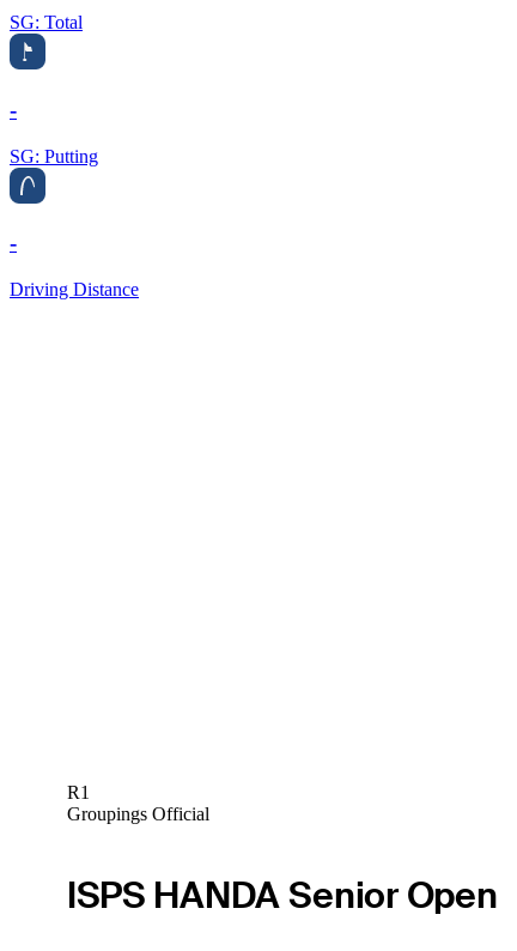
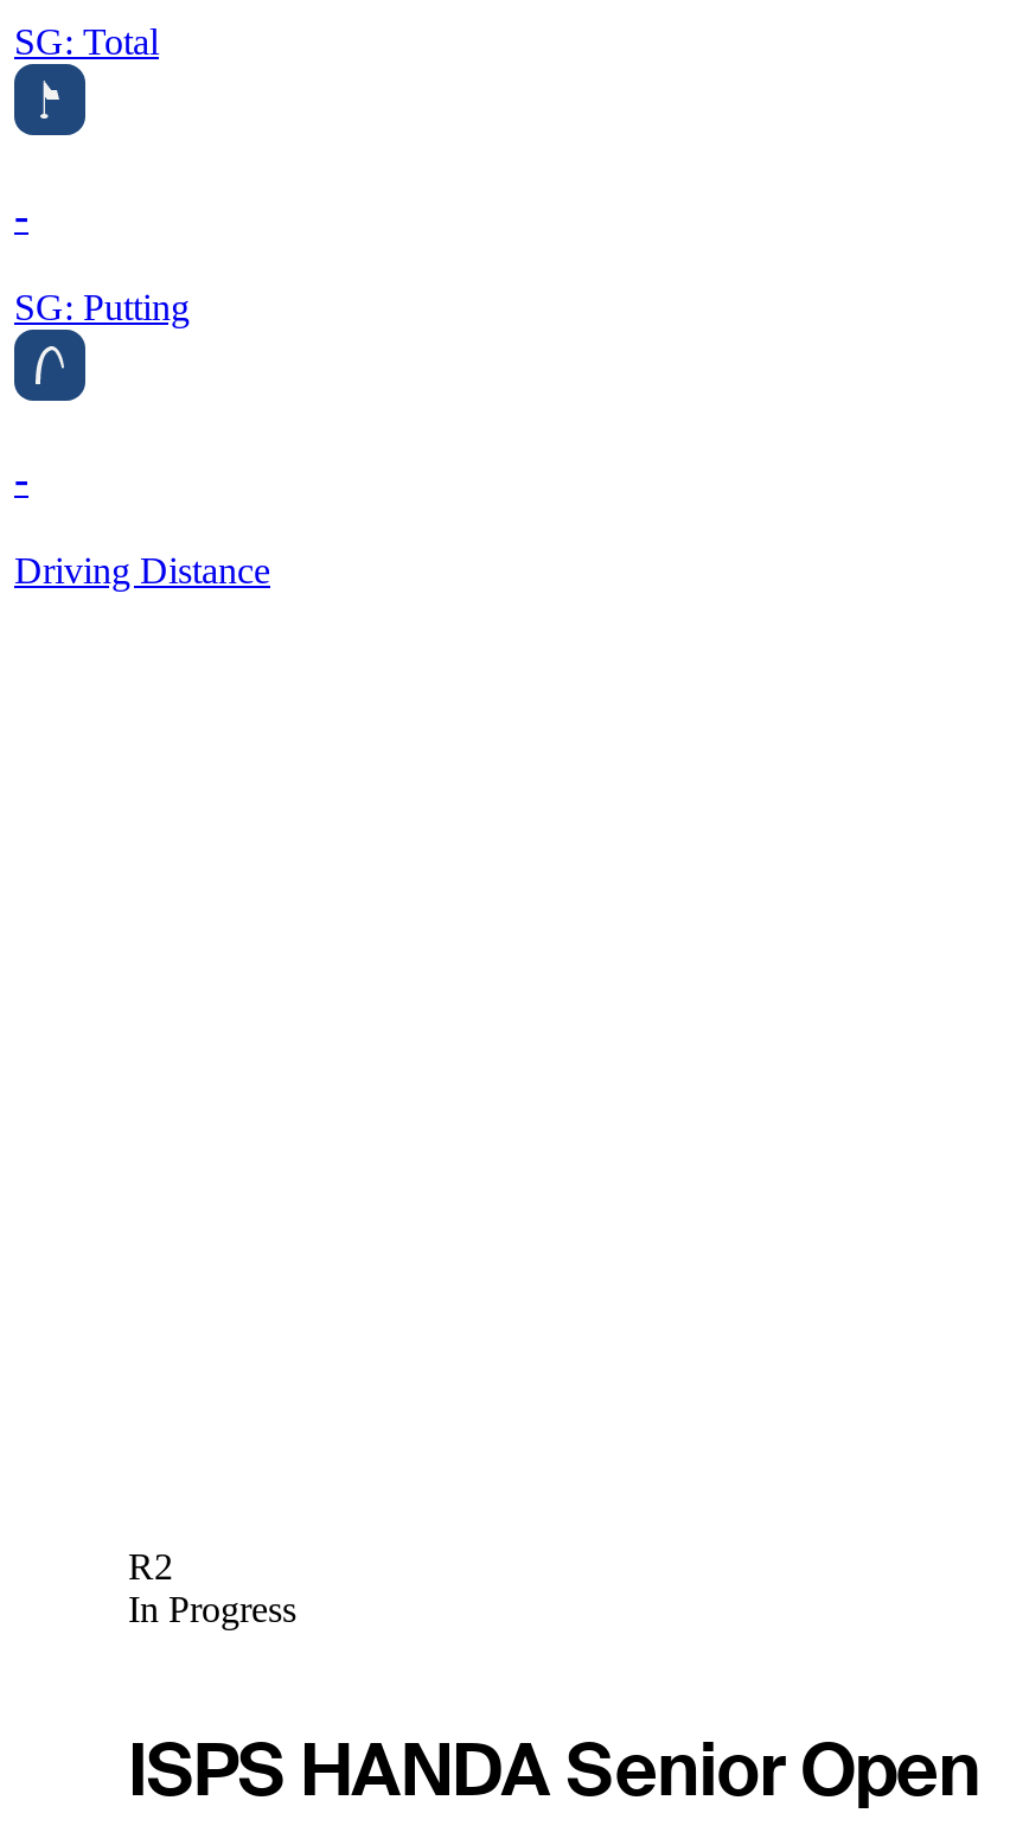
[67,783,209,825] R1 | Groupings Official -> [128,1547,296,1630] R2 | In Progress

